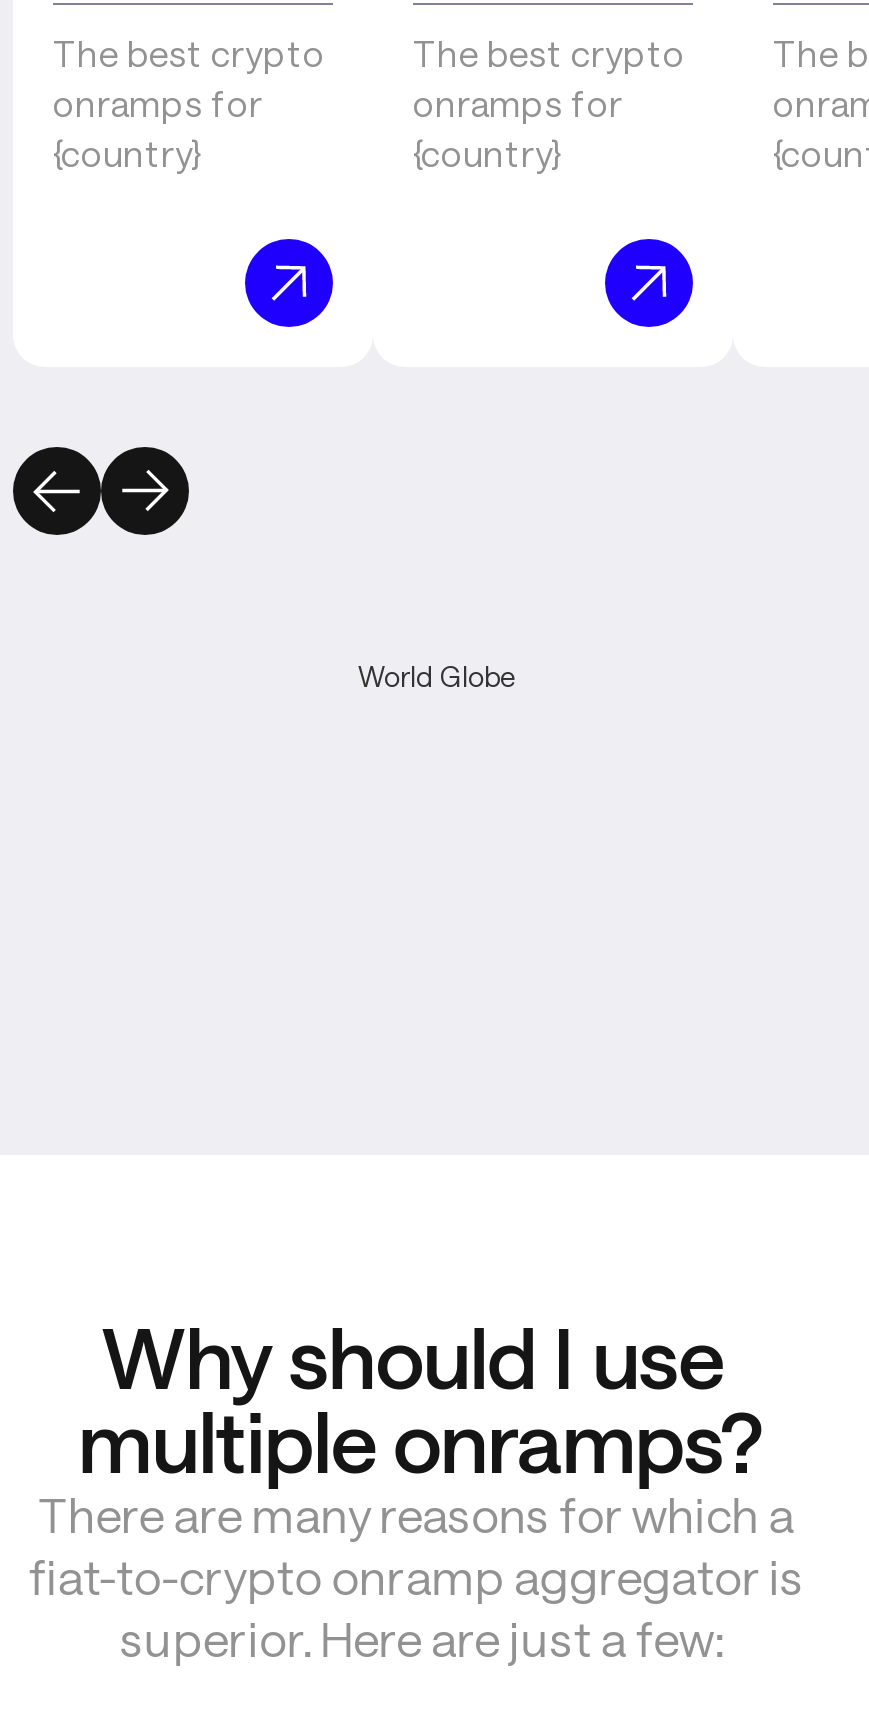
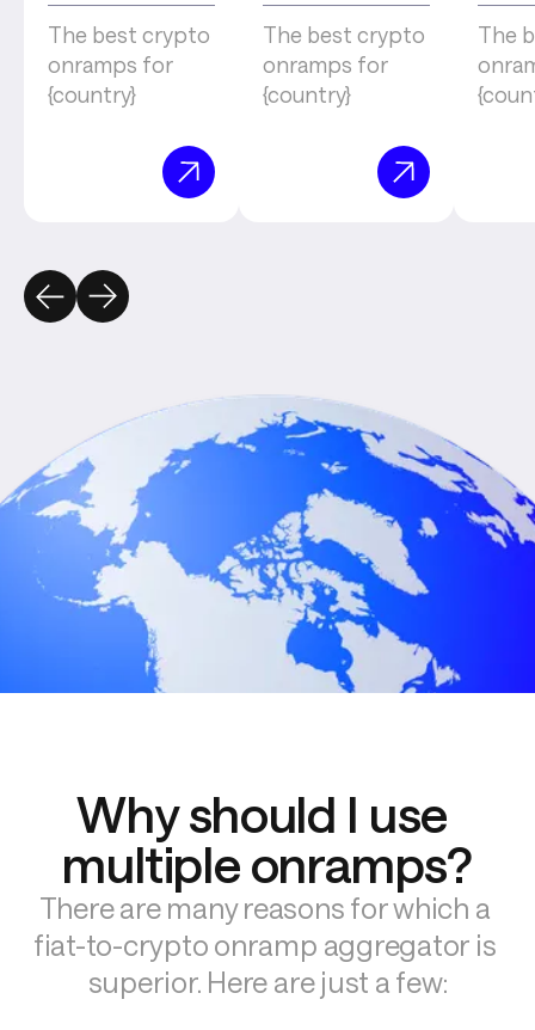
none -> [4,400,531,694] [image]

